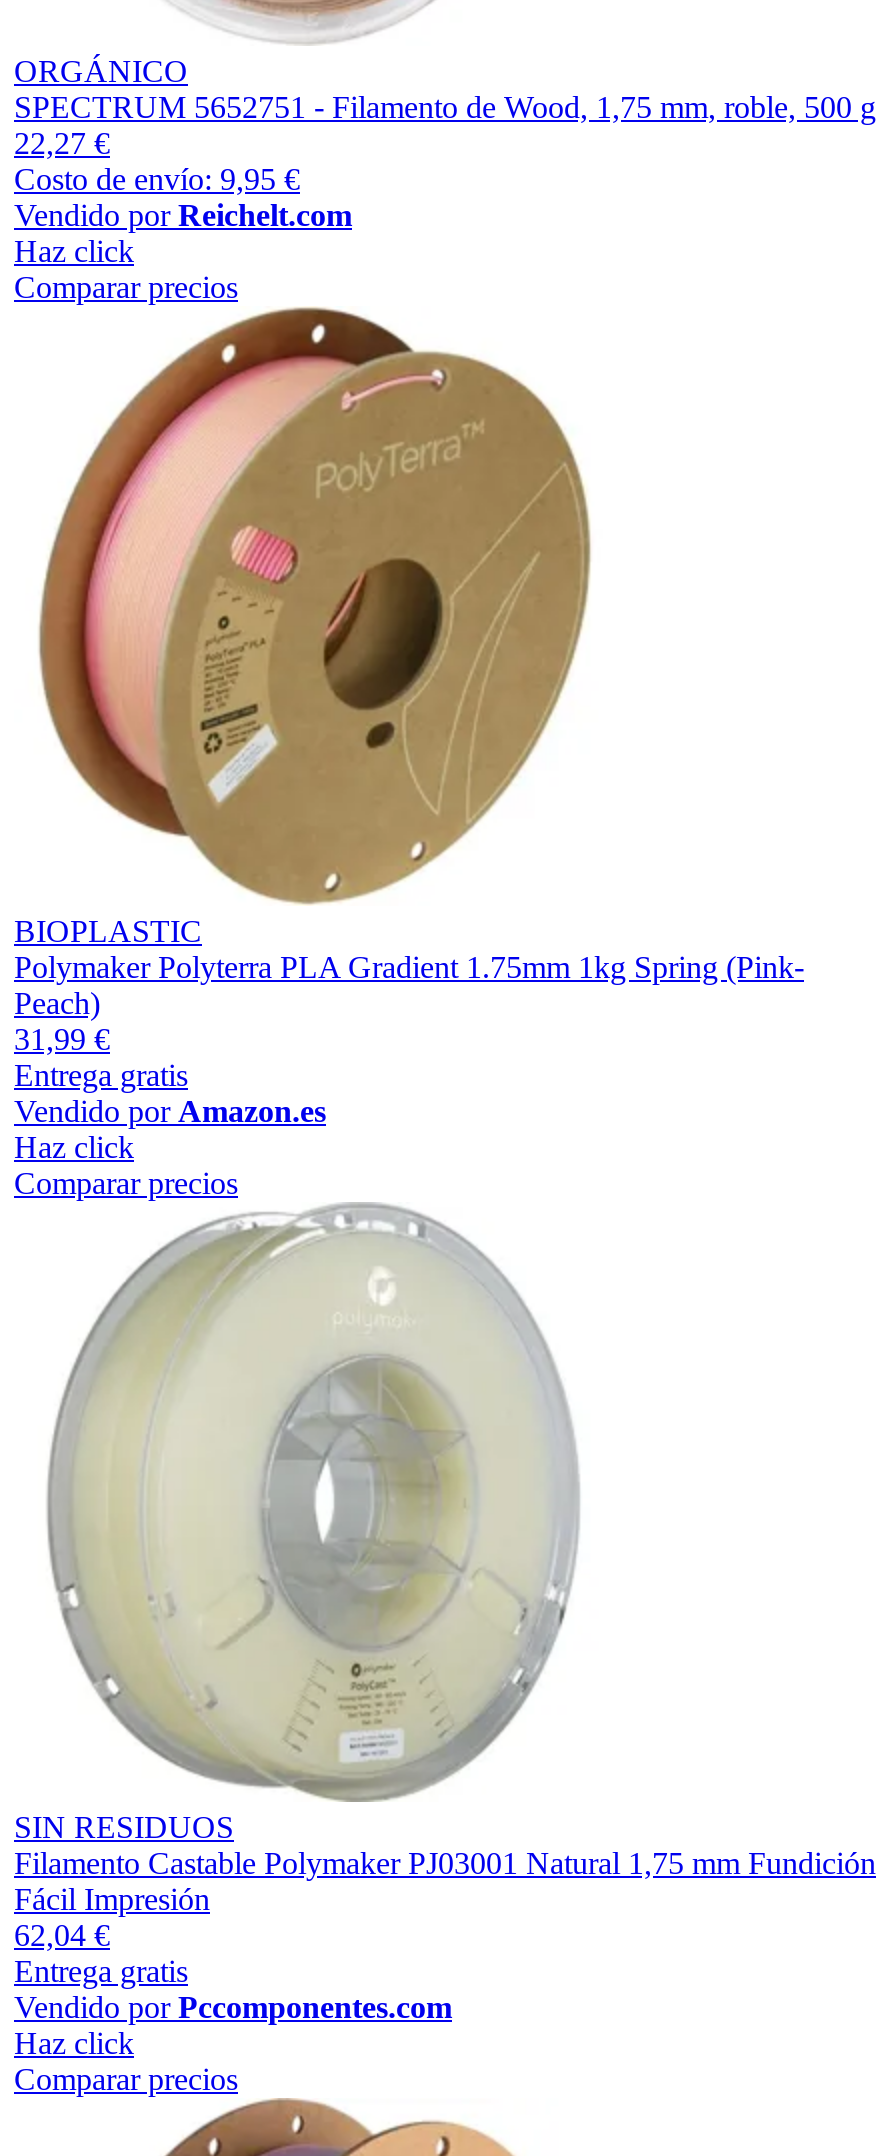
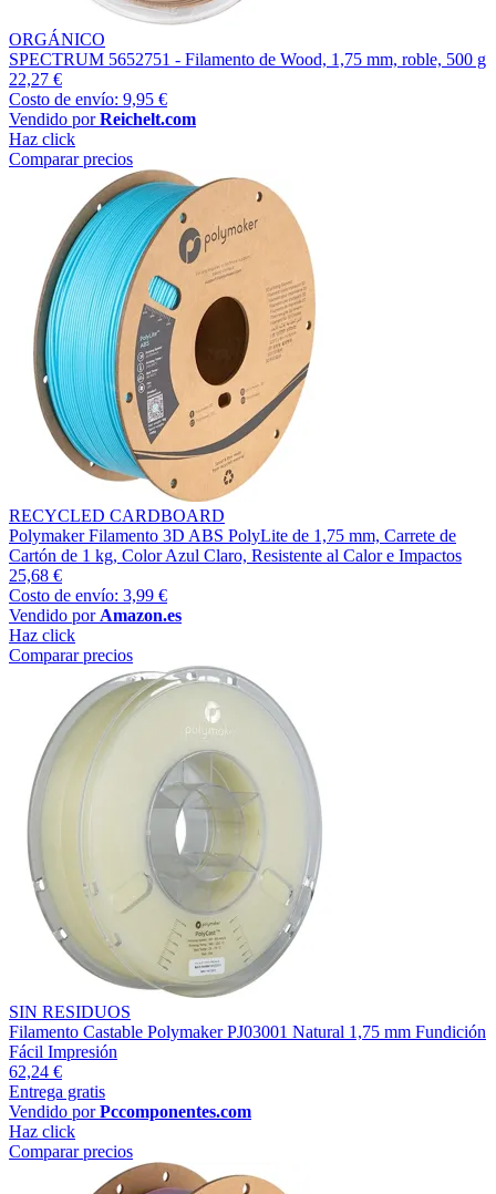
[14,306,804,1092] [image] | BIOPLASTIC | Polymaker Polyterra PLA Gradient 1.75mm 1kg Spring (Pink- | Peach) | 31,99 € | Entrega gratis -> [9,169,462,605] [image] | RECYCLED CARDBOARD | Polymaker Filamento 3D ABS PolyLite de 1,75 mm, Carrete de | Cartón de 1 kg, Color Azul Claro, Resistente al Calor e Impactos | 25,68 € | Costo de envío: 3,99 €
[14,1918,110,1952] 62,04 € -> [9,1062,62,1081] 62,24 €

